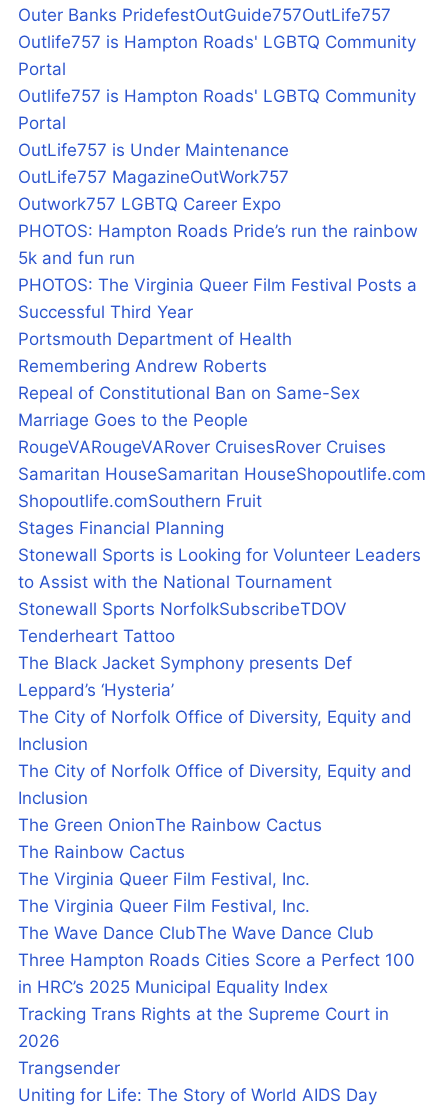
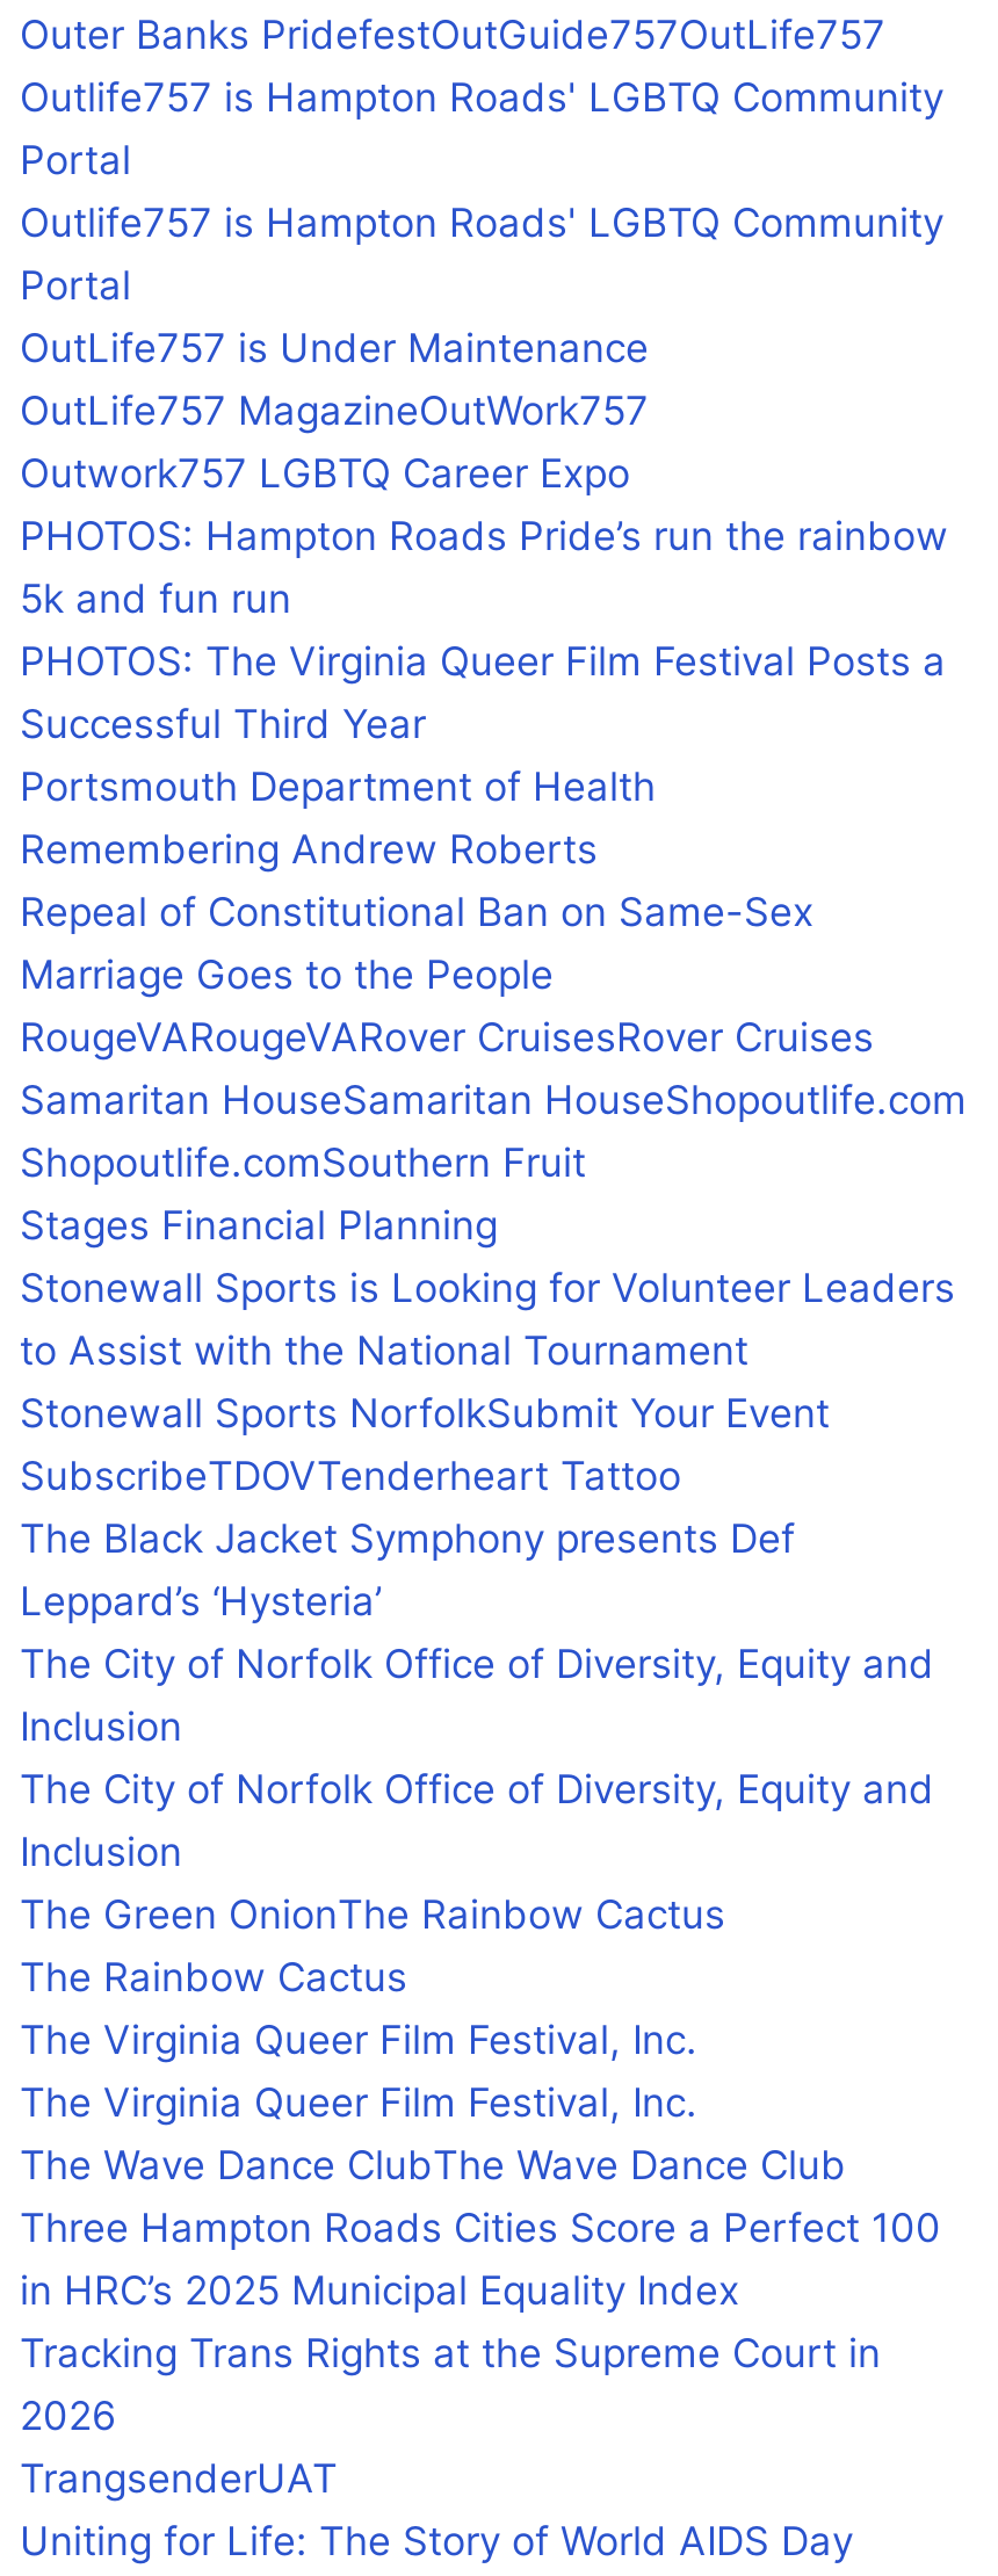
[18,599,347,646] Stonewall Sports NorfolkSubscribeTDOV | Tenderheart Tattoo -> [20,1390,830,1499] Stonewall Sports NorfolkSubmit Your Event | SubscribeTDOVTenderheart Tattoo
[18,1058,120,1078] Trangsender -> [20,2455,338,2502] TrangsenderUAT

